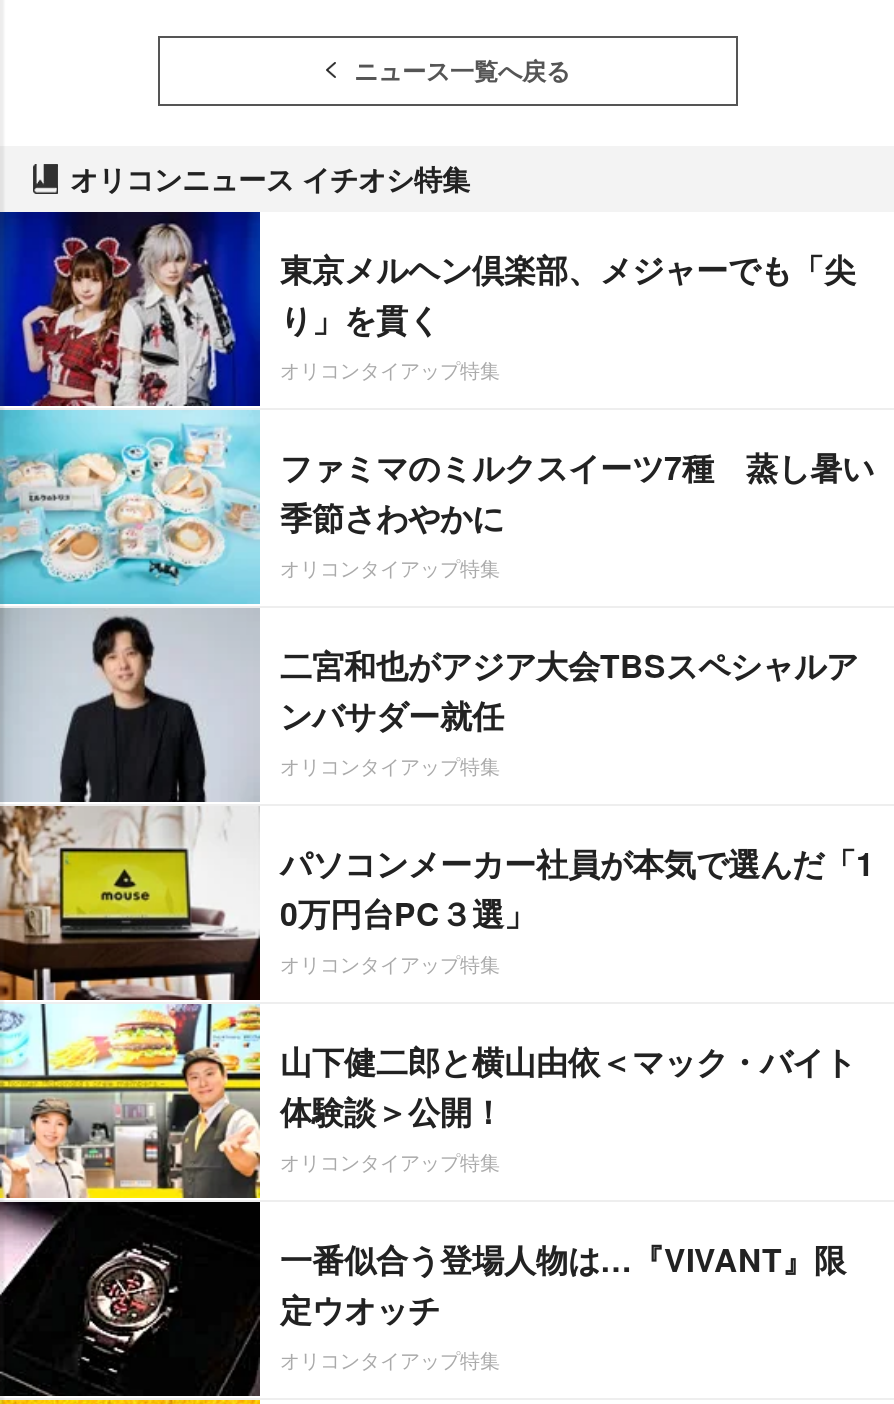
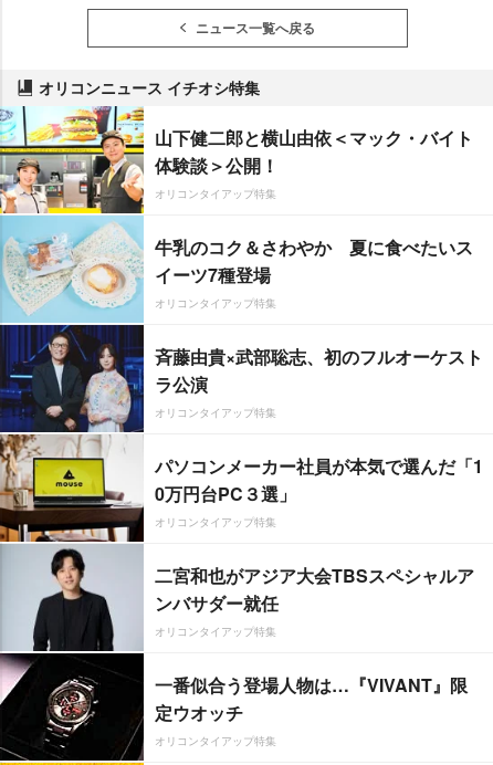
[6,210,874,804] [image] | ファミマのミルクスイーツ7種 蒸し暑い | 季節さわやかに -> [3,105,473,433] [image] | 牛乳のコク＆さわやか 夏に食べたいス | イーツ7種登場
[280,245,856,341] 東京メルヘン倶楽部、メジャーでも「尖 | り」を貫く -> none
none -> [155,343,483,396] 斉藤由貴×武部聡志、初のフルオーケスト | ラ公演
moved [280,641,858,737] -> [155,562,474,615]: 二宮和也がアジア大会TBSスペシャルア | ンバサダー就任
[6,1004,262,1200] [image] -> [3,544,144,652] [image]
moved [280,1037,856,1133] -> [155,124,473,178]: 山下健二郎と横山由依＜マック・バイト | 体験談＞公開！

